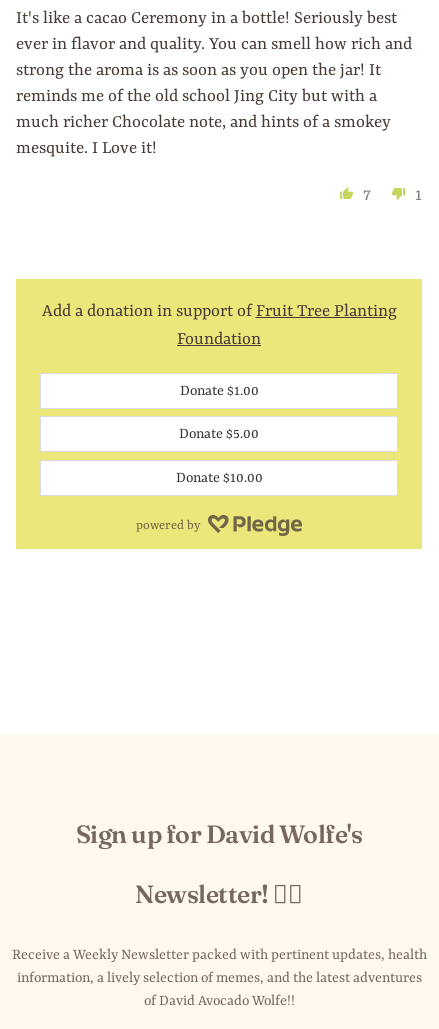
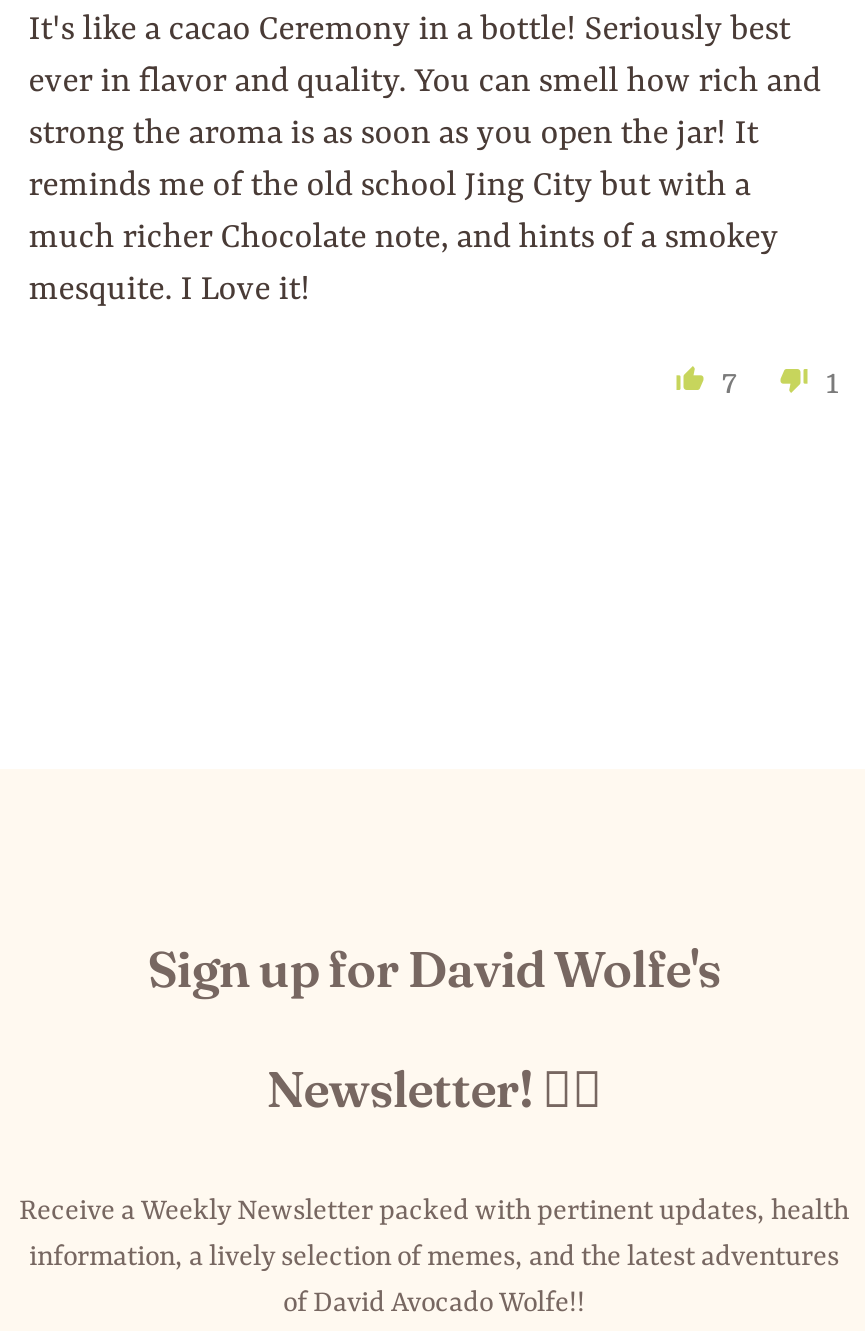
[15,278,423,550] [image] | Add a donation in support of Fruit Tree Planting | Foundation | Donate $1.00 | Donate $5.00 | Donate $10.00 | powered by -> none

